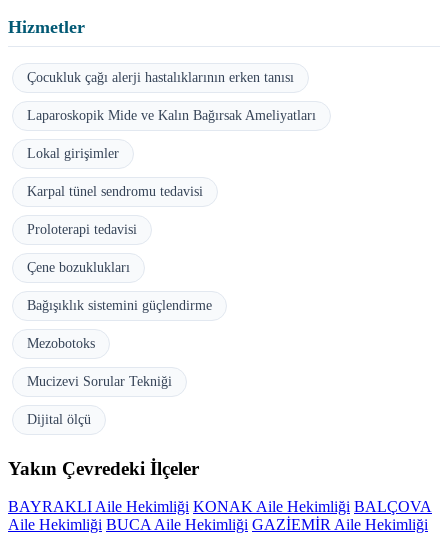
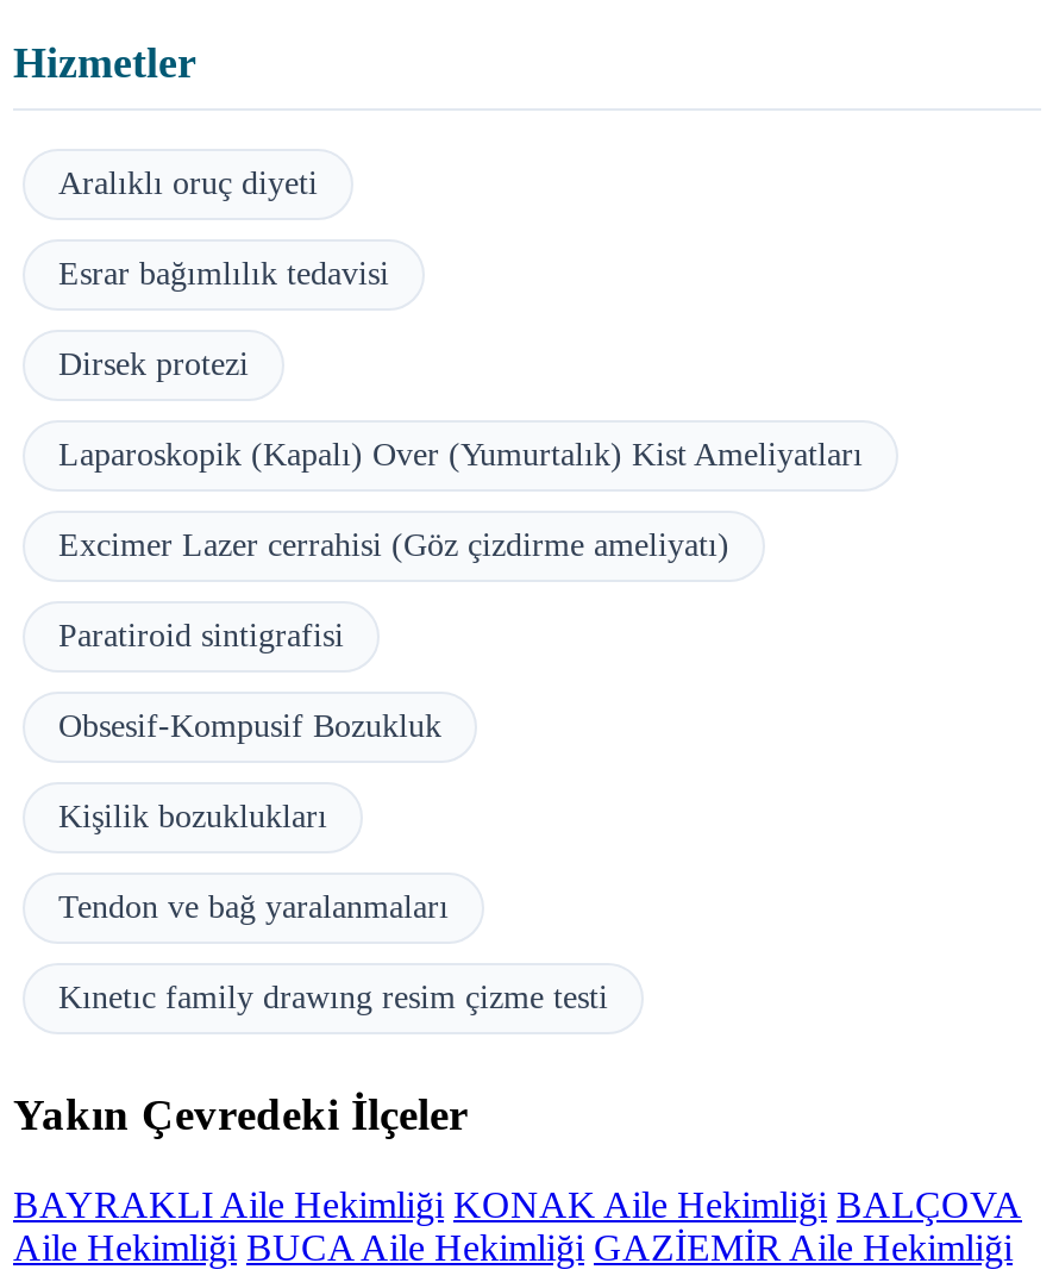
[27,70,294,85] Çocukluk çağı alerji hastalıklarının erken tanısı -> [58,165,318,201] Aralıklı oruç diyeti
[27,108,316,123] Laparoskopik Mide ve Kalın Bağırsak Ameliyatları -> [58,256,389,292] Esrar bağımlılık tedavisi
[27,146,119,161] Lokal girişimler -> [58,346,249,382] Dirsek protezi
[27,184,203,199] Karpal tünel sendromu tedavisi -> [58,437,863,473] Laparoskopik (Kapalı) Over (Yumurtalık) Kist Ameliyatları
[27,222,137,237] Proloterapi tedavisi -> [58,527,729,563] Excimer Lazer cerrahisi (Göz çizdirme ameliyatı)
[27,260,130,275] Çene bozuklukları -> [58,618,344,653] Paratiroid sintigrafisi
[27,298,212,313] Bağışıklık sistemini güçlendirme -> [58,708,441,744] Obsesif-Kompusif Bozukluk
[27,336,95,351] Mezobotoks -> [58,799,327,834] Kişilik bozuklukları
[27,374,172,389] Mucizevi Sorular Tekniği -> [58,889,449,925] Tendon ve bağ yaralanmaları
[27,412,91,427] Dijital ölçü -> [58,980,608,1015] Kınetıc family drawıng resim çizme testi

